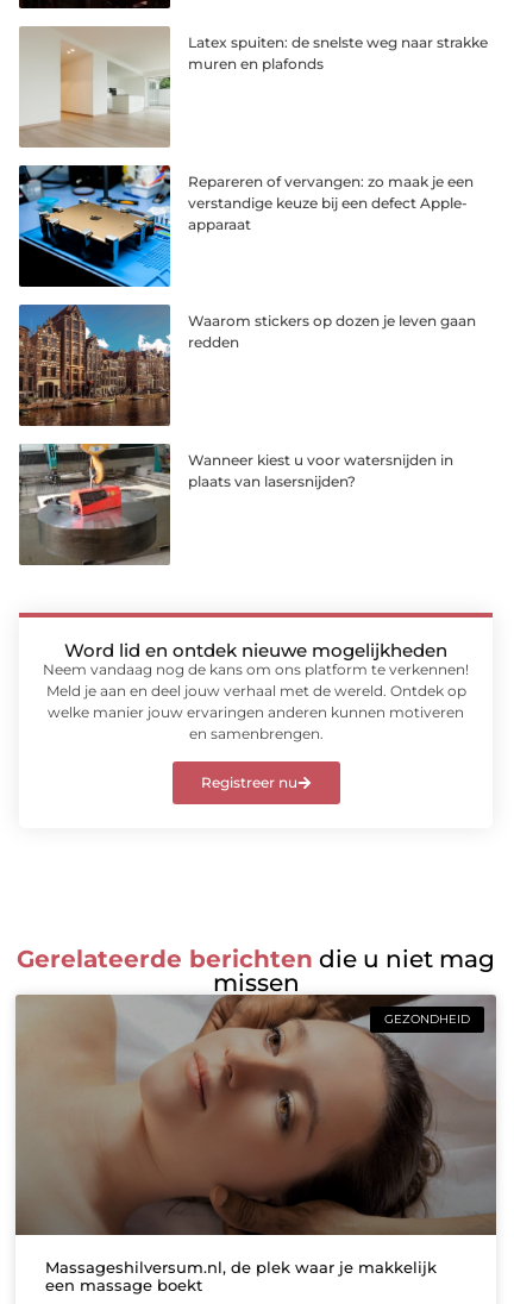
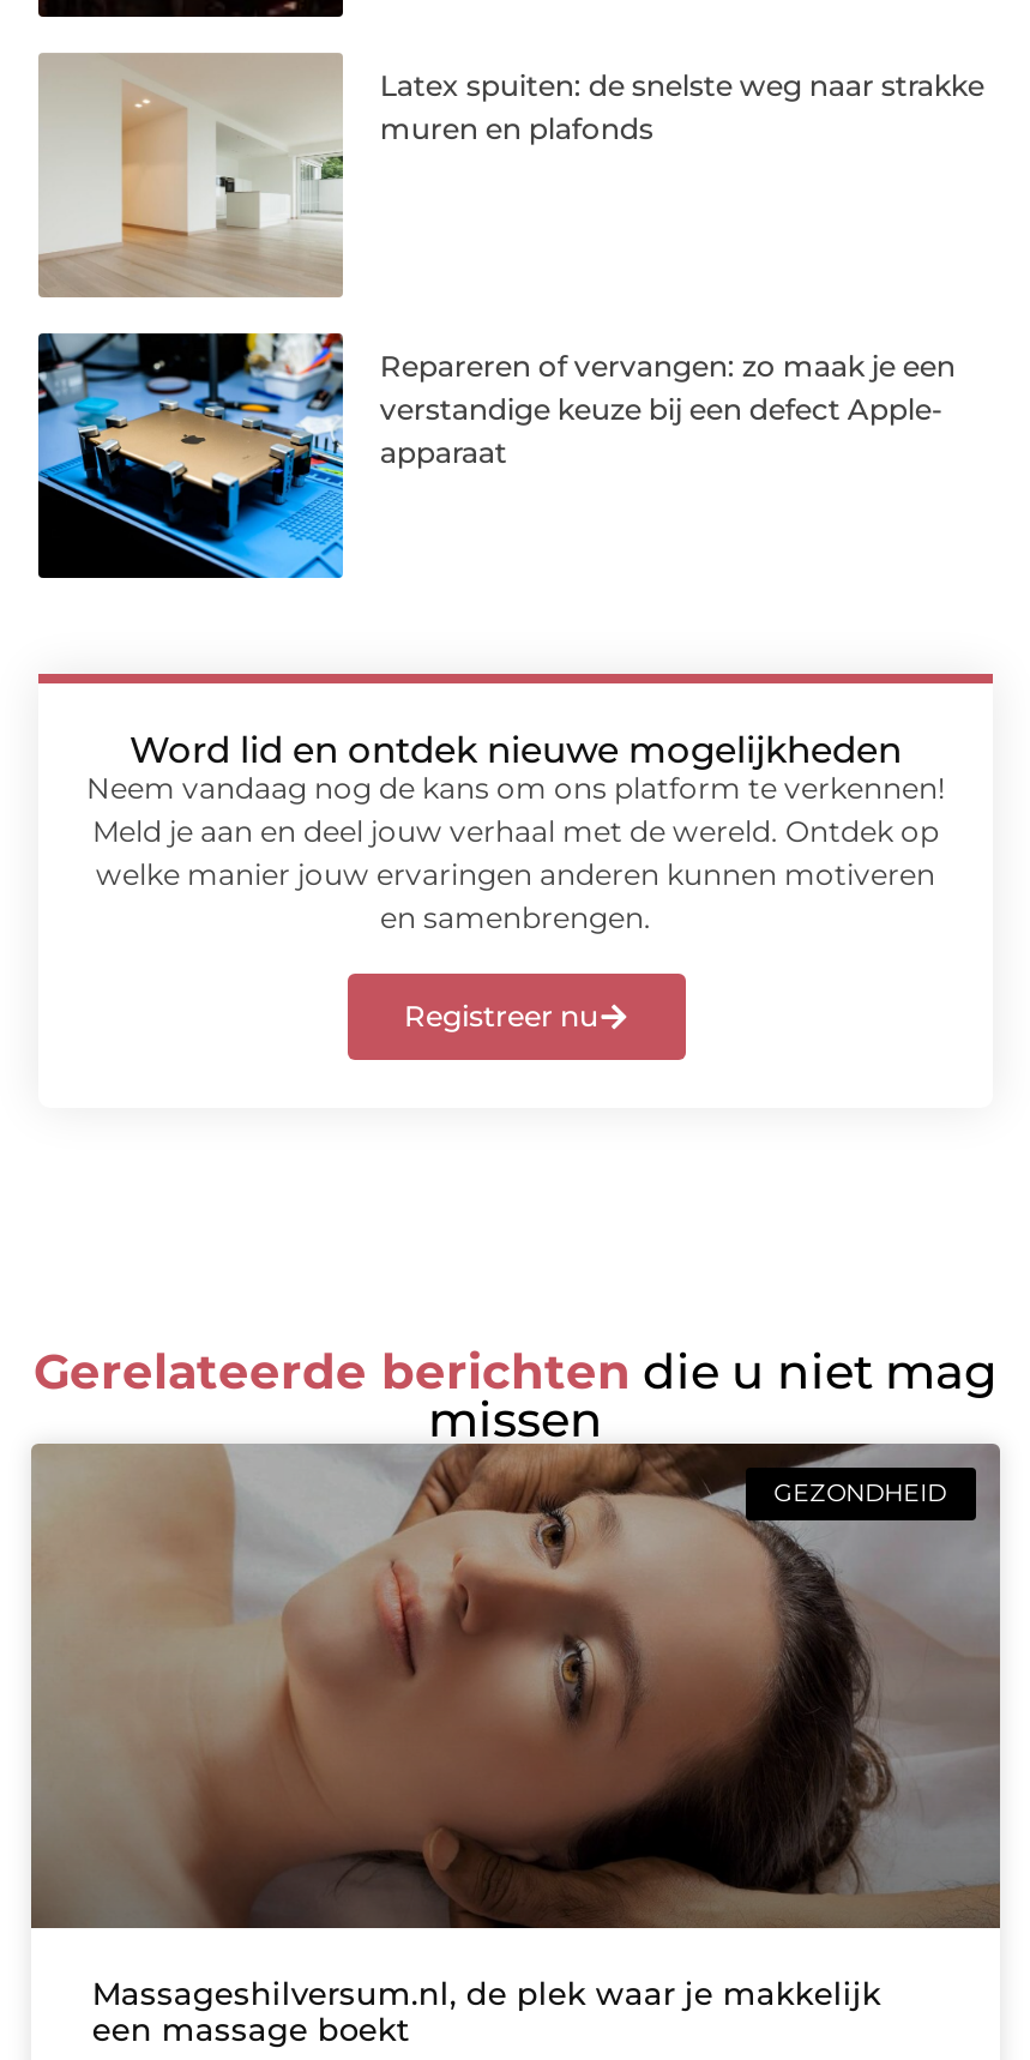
[18,303,476,426] [image] | Waarom stickers op dozen je leven gaan | redden -> none
[18,443,454,566] [image] | Wanneer kiest u voor watersnijden in | plaats van lasersnijden? -> none

